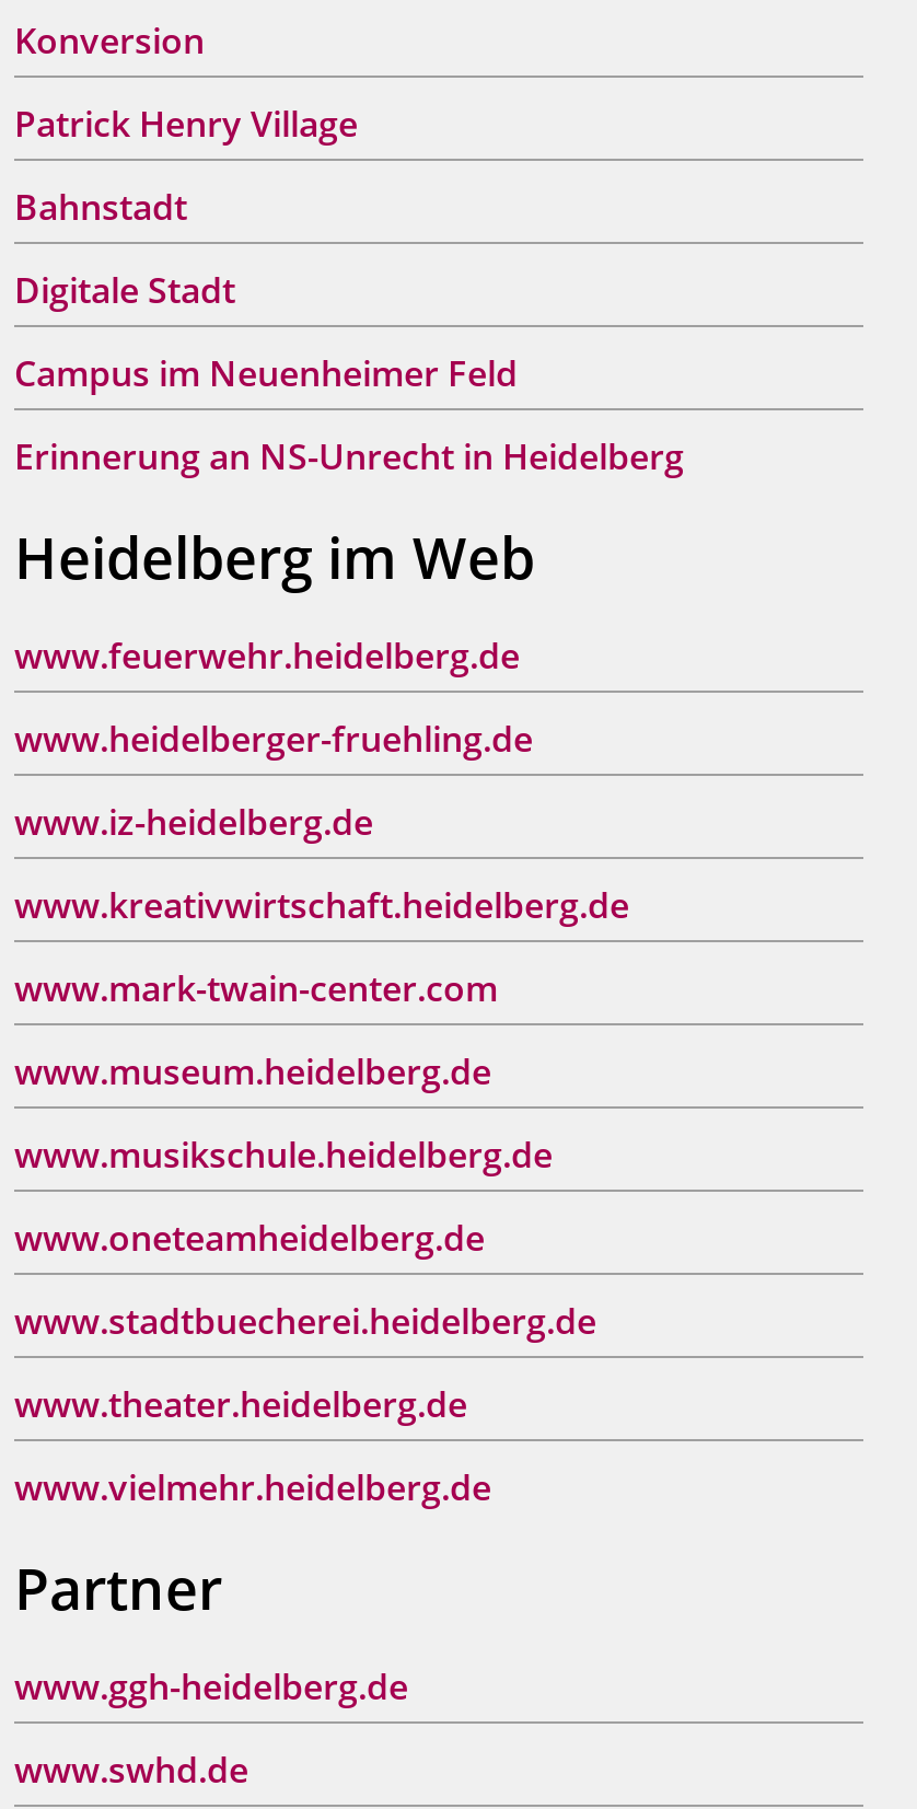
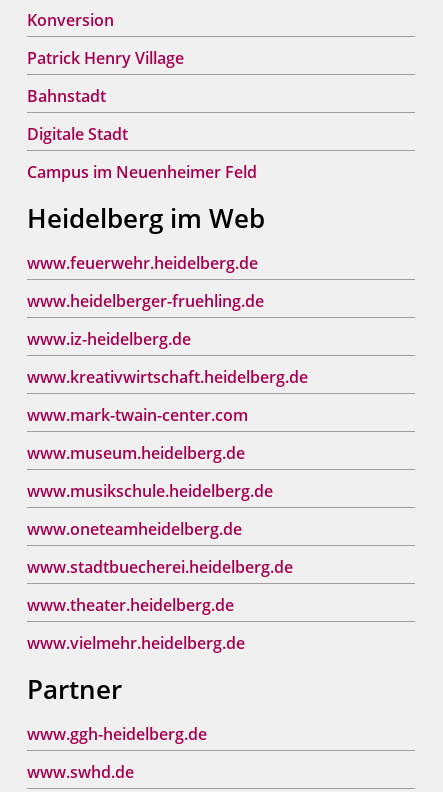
[14,433,684,481] Erinnerung an NS-Unrecht in Heidelberg -> none

